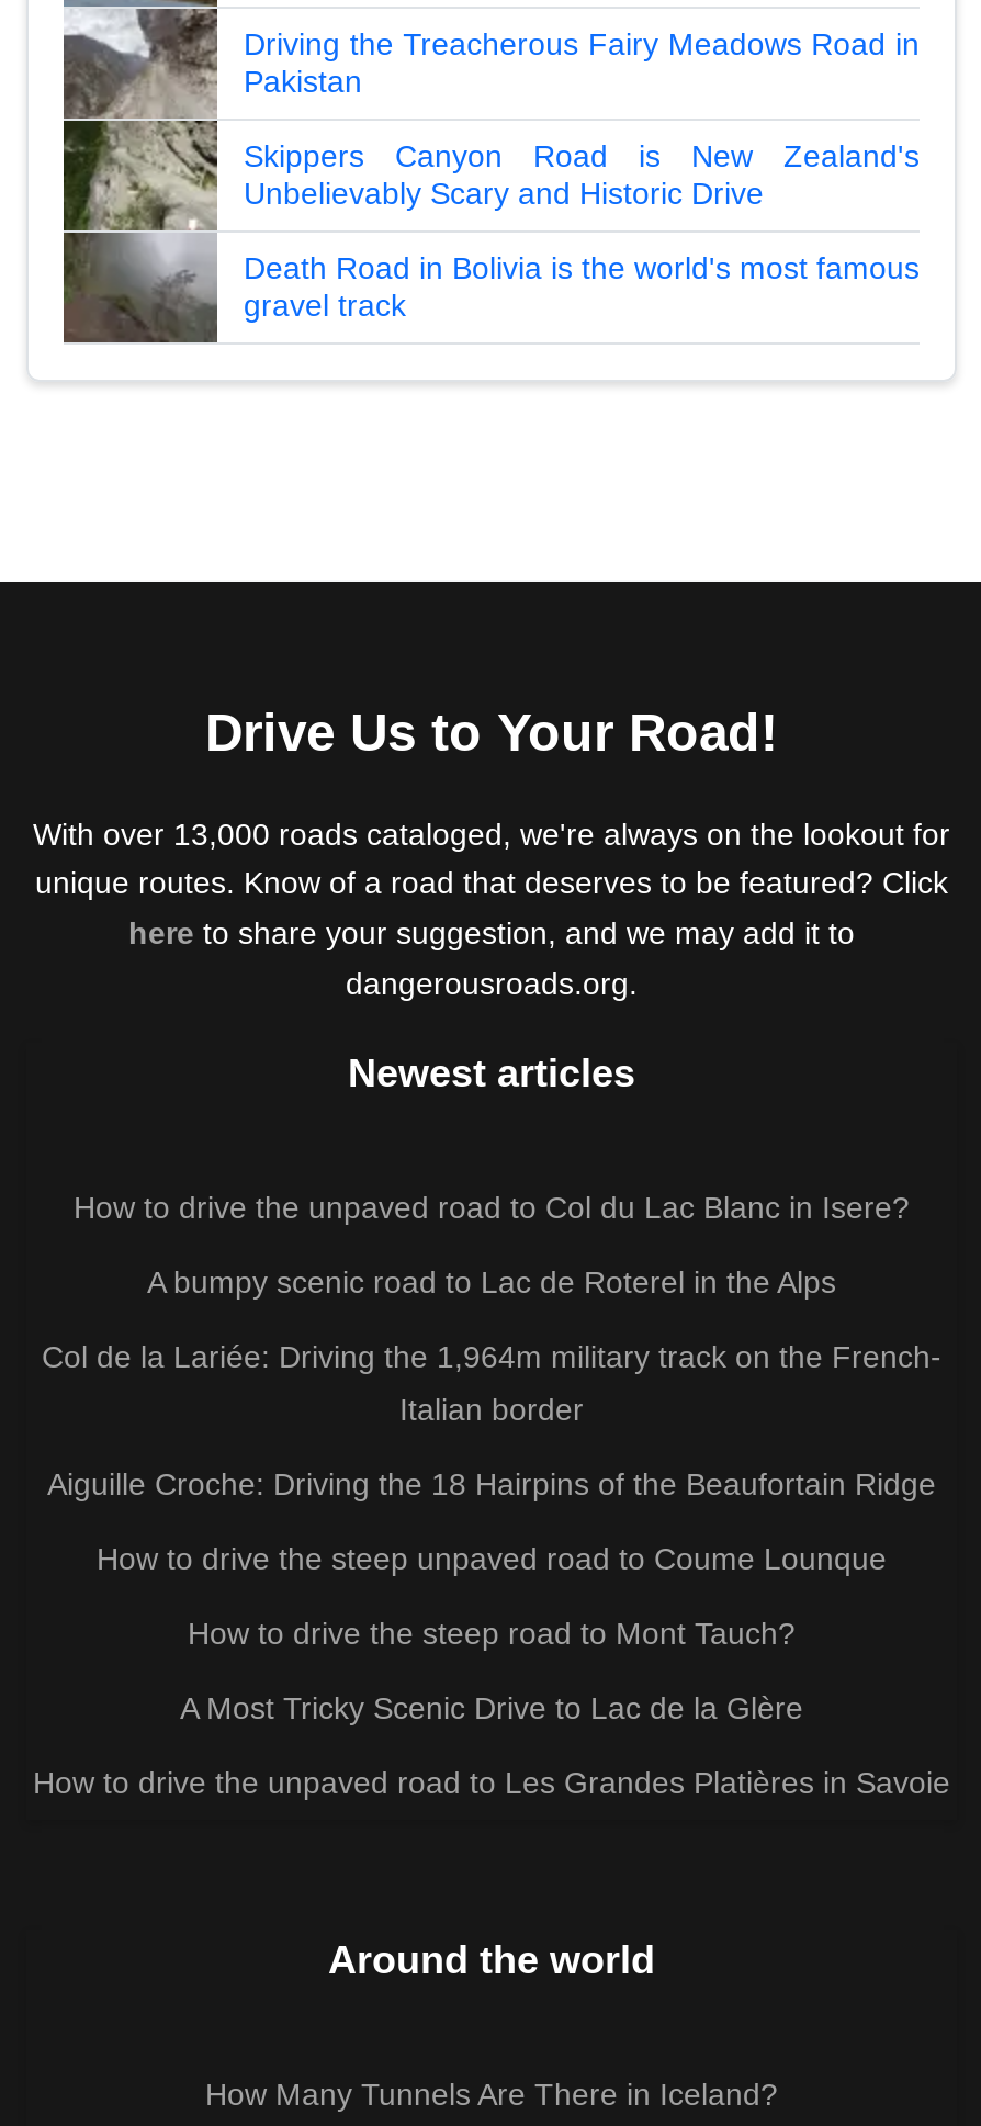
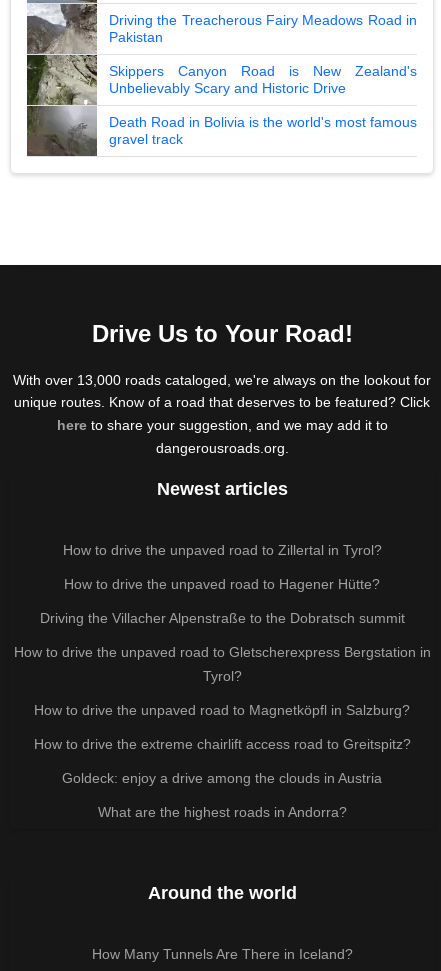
[74,1191,910,1226] How to drive the unpaved road to Col du Lac Blanc in Isere? -> [62,542,381,558] How to drive the unpaved road to Zillertal in Tyrol?
[147,1265,836,1300] A bumpy scenic road to Lac de Roterel in the Alps -> [64,576,380,592] How to drive the unpaved road to Hagener Hütte?
[42,1340,941,1375] Col de la Lariée: Driving the 1,964m military track on the French- -> [39,610,404,626] Driving the Villacher Alpenstraße to the Dobratsch summit
[399,1393,584,1428] Italian border -> [13,644,430,660] How to drive the unpaved road to Gletscherexpress Bergstation in
[47,1467,936,1502] Aiguille Croche: Driving the 18 Hairpins of the Beaufortain Ridge -> [202,668,241,684] Tyrol?
[97,1542,887,1577] How to drive the steep unpaved road to Coume Lounque -> [34,702,410,718] How to drive the unpaved road to Magnetköpfl in Salzburg?
[188,1617,796,1652] How to drive the steep road to Mont Tauch? -> [33,736,410,752] How to drive the extreme chairlift access road to Greitspitz?
[180,1691,803,1726] A Most Tricky Scenic Drive to Lac de la Glère -> [62,770,382,786] Goldeck: enjoy a drive among the clouds in Austria
[33,1766,950,1801] How to drive the unpaved road to Les Grandes Platières in Savoie -> [97,804,346,820] What are the highest roads in Andorra?

